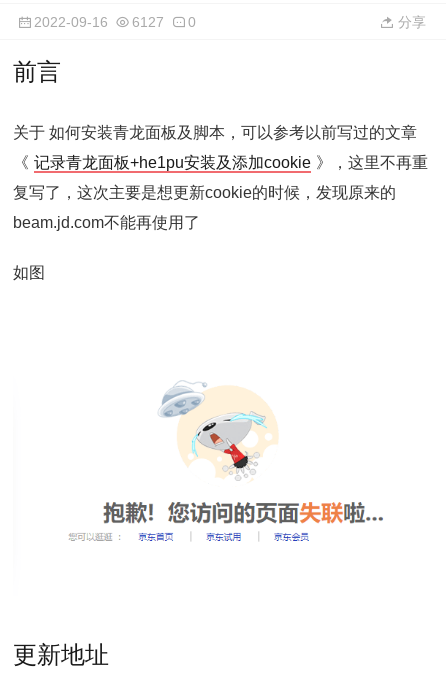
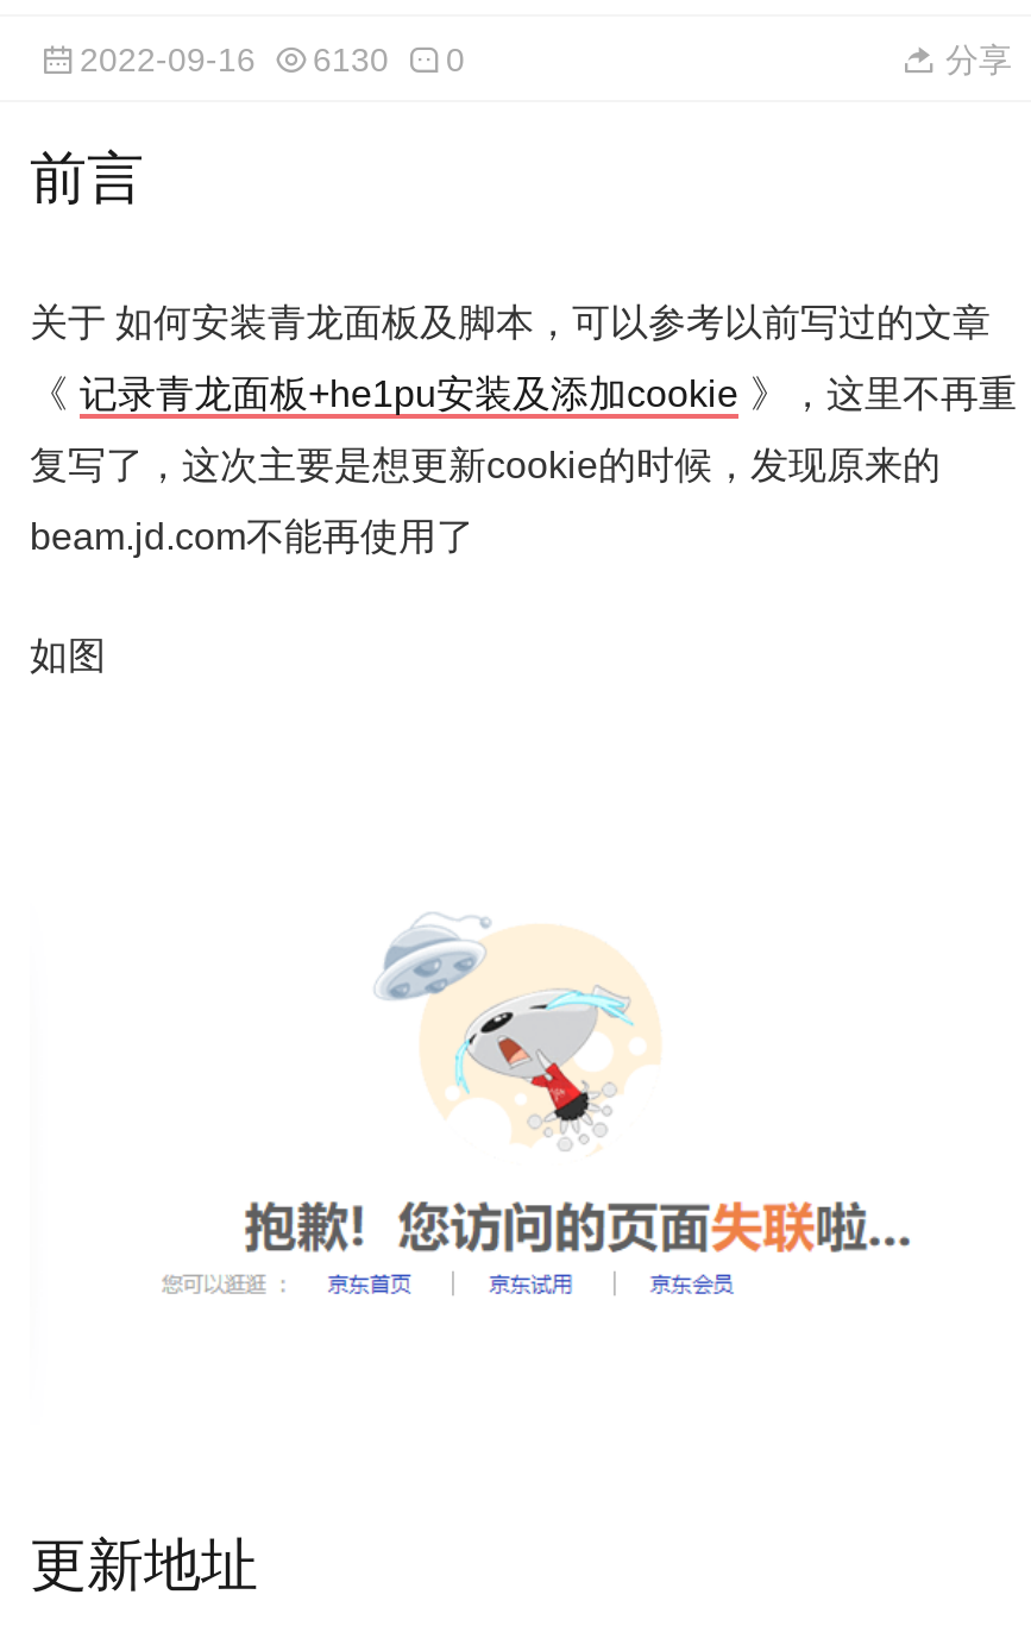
[34,13,196,29] 2022-09-16 6127 0 -> [80,39,465,77] 2022-09-16 6130 0

